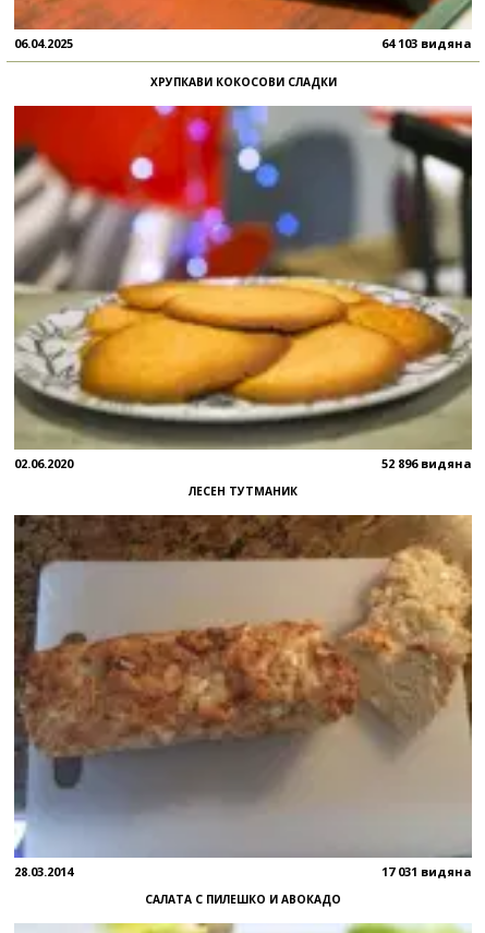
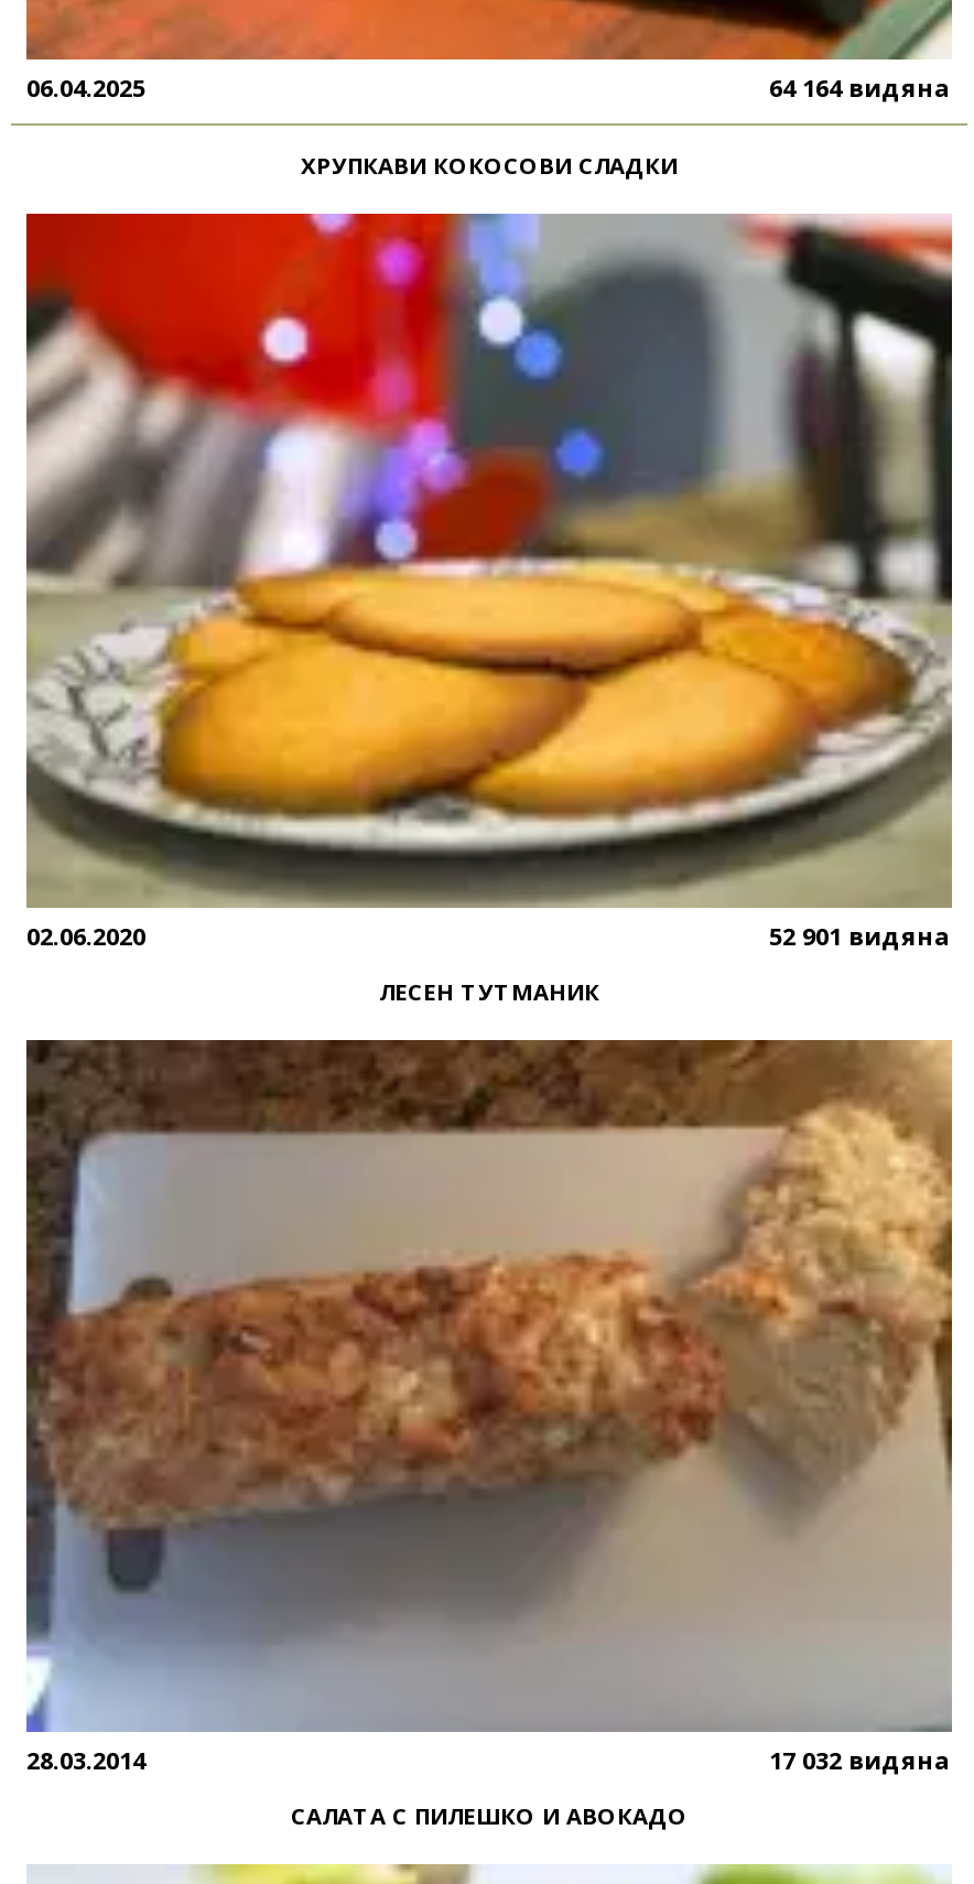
[381,35,472,52] 64 103 видяна -> [769,72,952,105] 64 164 видяна
[381,455,472,471] 52 896 видяна -> [769,918,952,951] 52 901 видяна
[381,863,472,880] 17 031 видяна -> [769,1743,952,1776] 17 032 видяна

